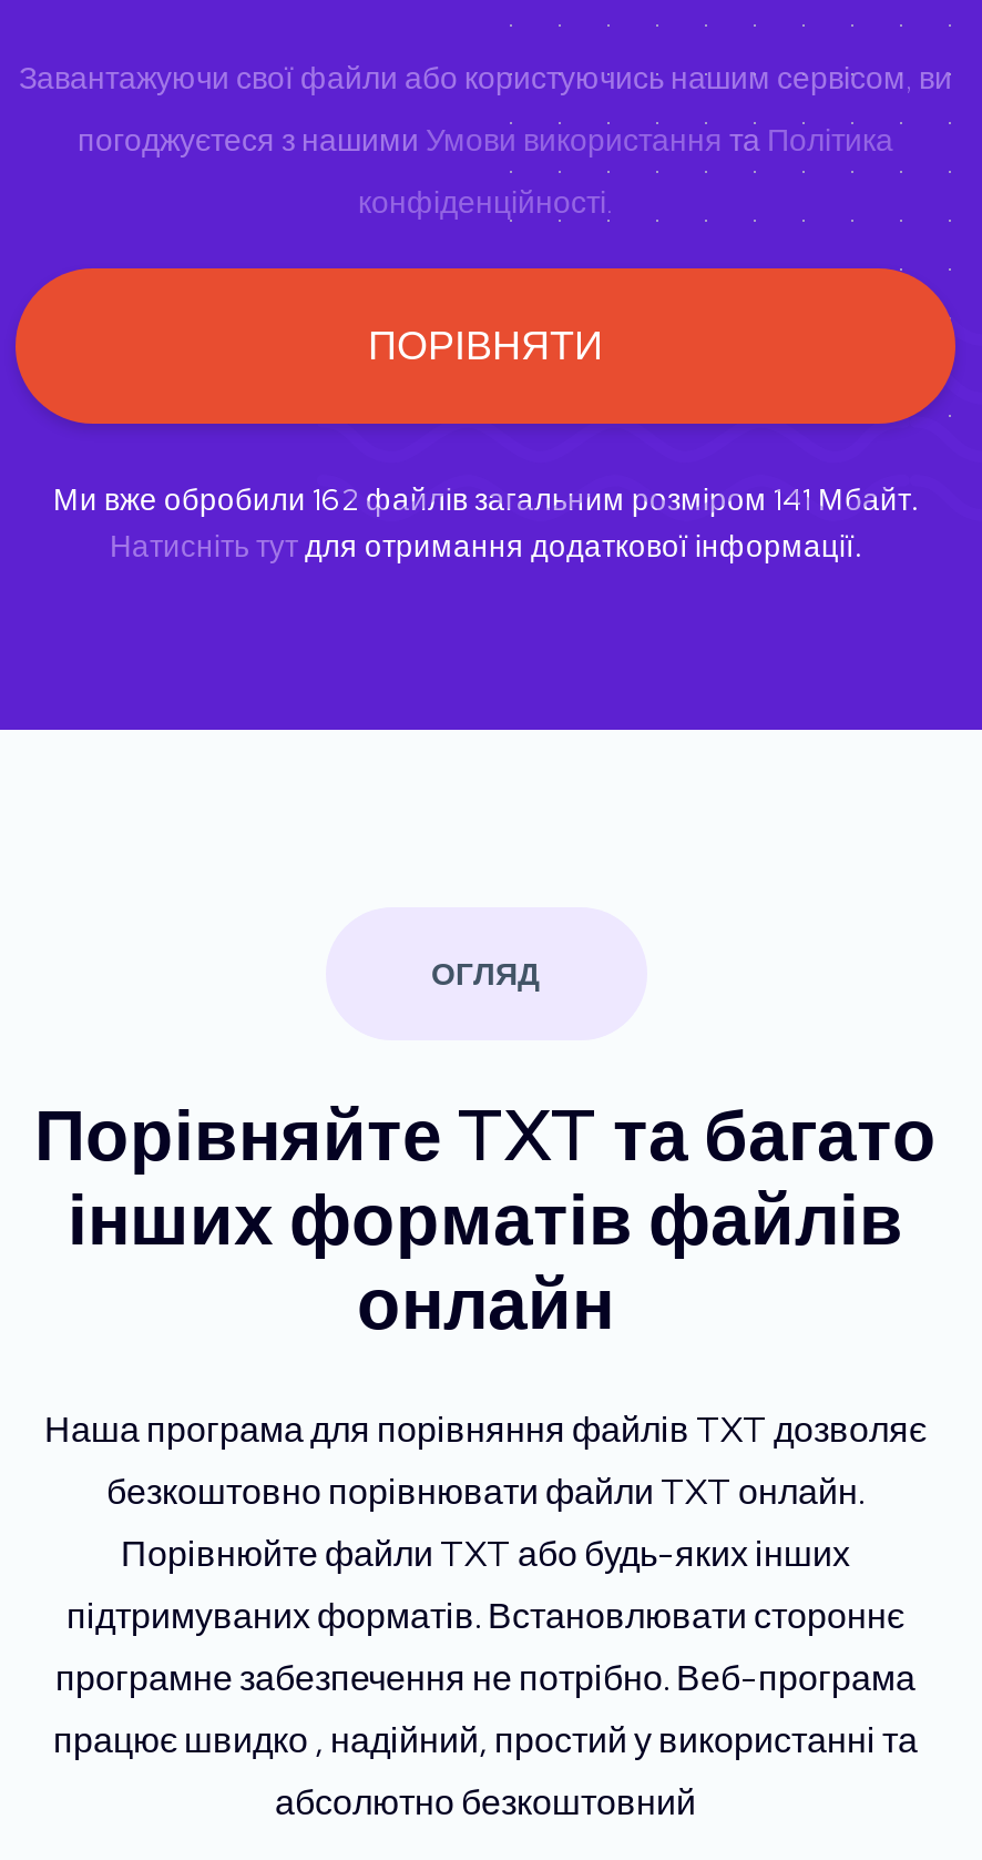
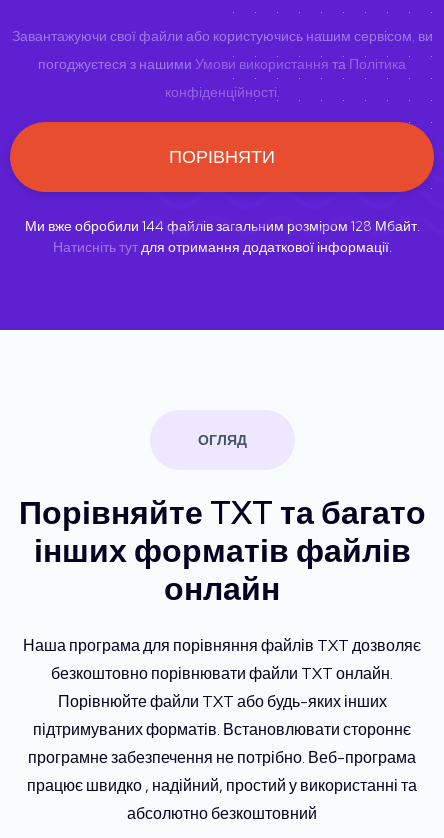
[53,478,918,518] Ми вже обробили 162 файлів загальним розміром 141 Мбайт. -> [24,217,419,235] Ми вже обробили 144 файлів загальним розміром 128 Мбайт.

